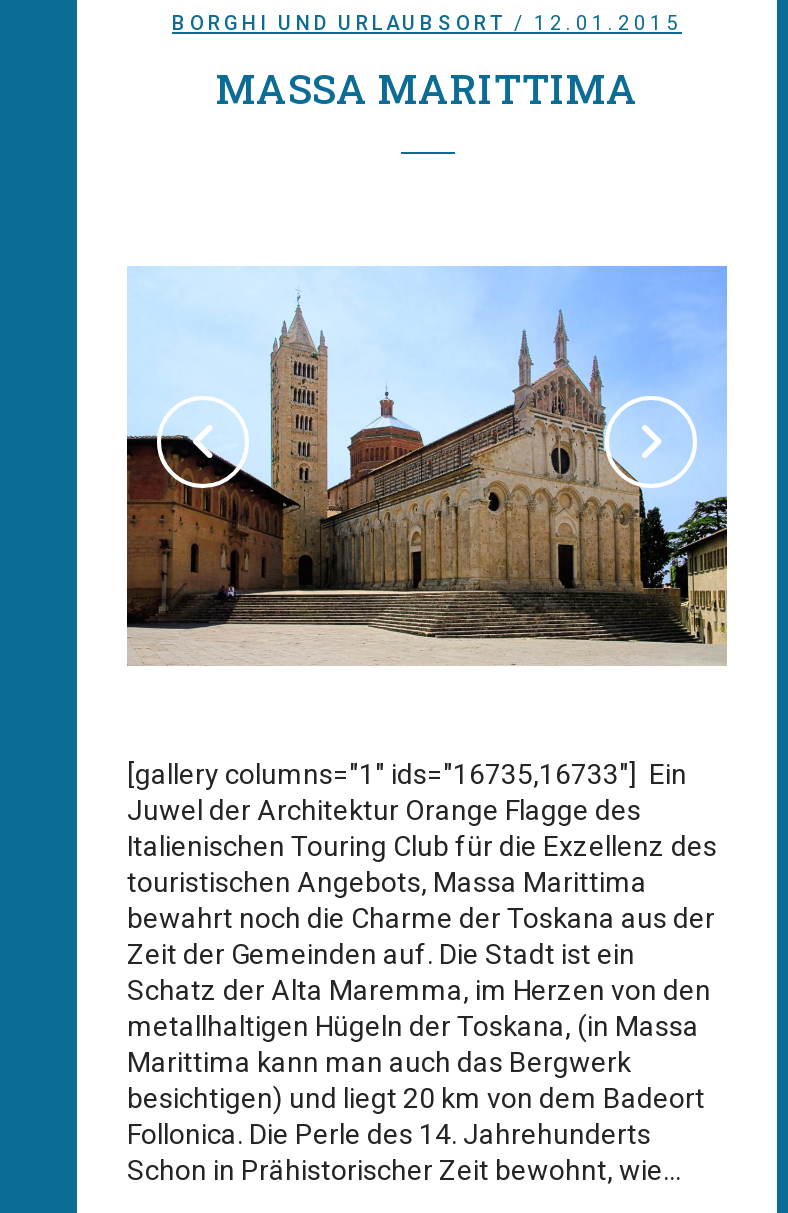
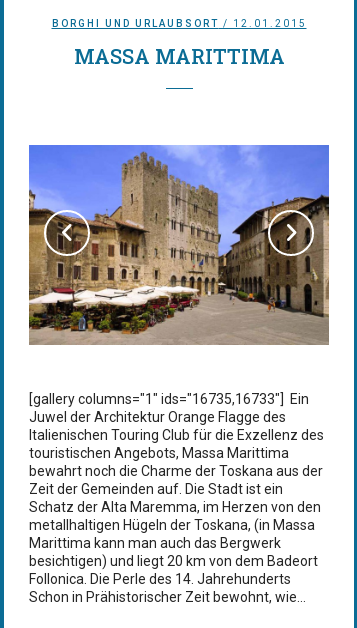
[125,266,729,664] [image] -> [28,145,330,345] [image]

